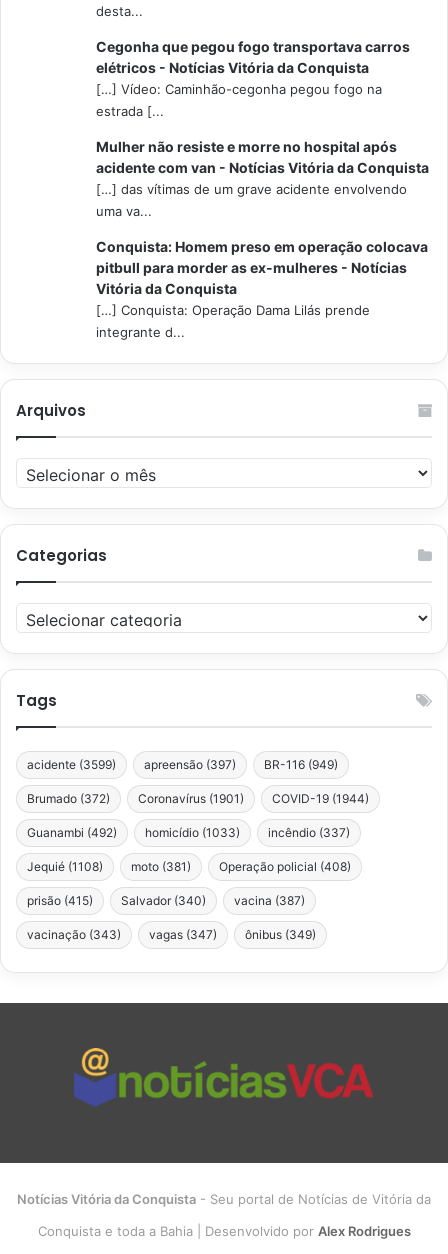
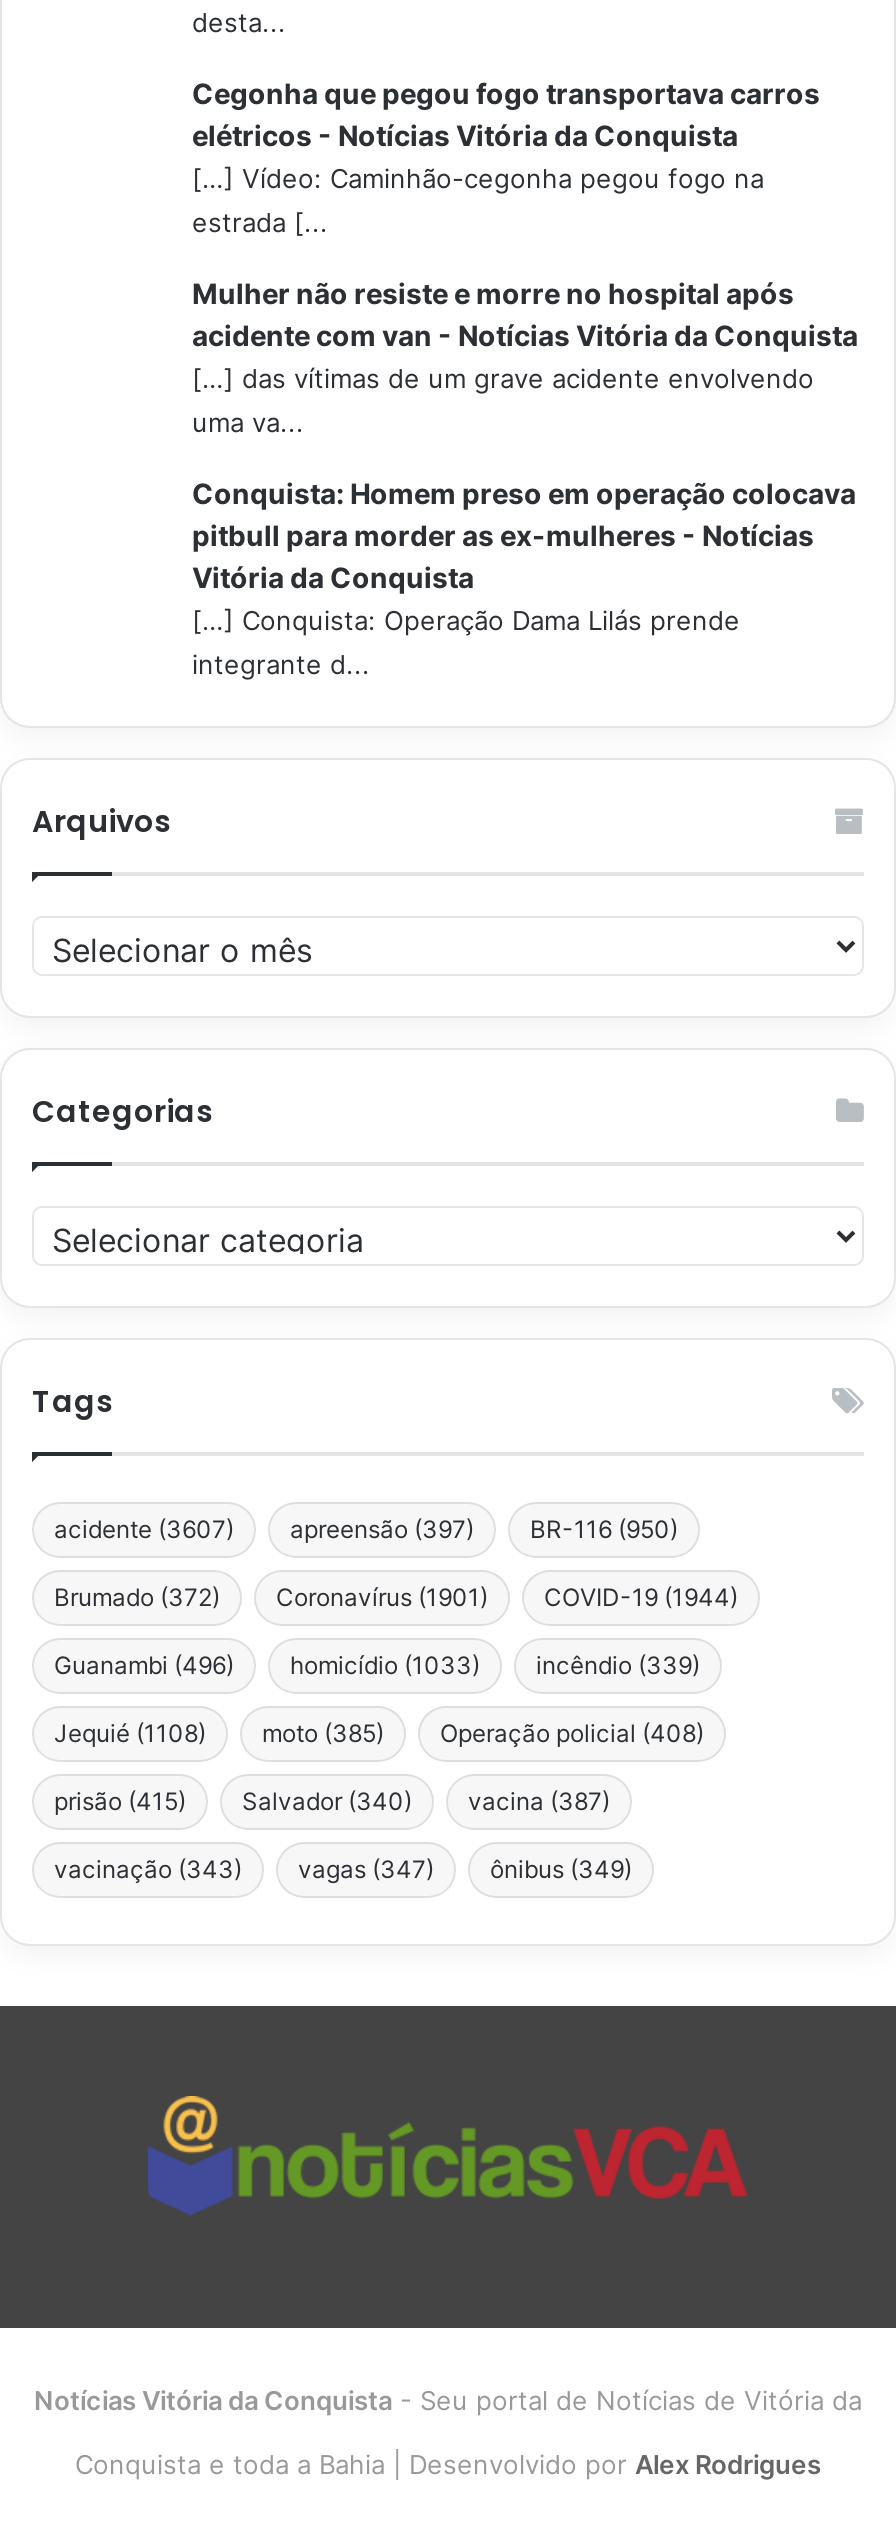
[27,757,116,772] acidente (3599) -> [54,1515,234,1545] acidente (3607)
[264,757,338,772] BR-116 (949) -> [530,1515,678,1545] BR-116 (950)
[27,825,117,840] Guanambi (492) -> [54,1651,234,1681] Guanambi (496)
[268,825,350,840] incêndio (337) -> [536,1651,700,1681] incêndio (339)
[27,859,351,874] Jequié (1108) moto (381) Operação policial (408) -> [54,1719,704,1749] Jequié (1108) moto (385) Operação policial (408)

